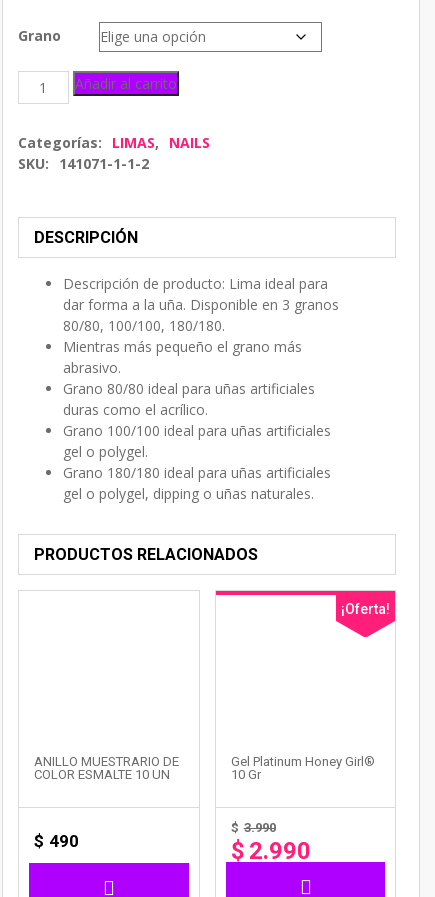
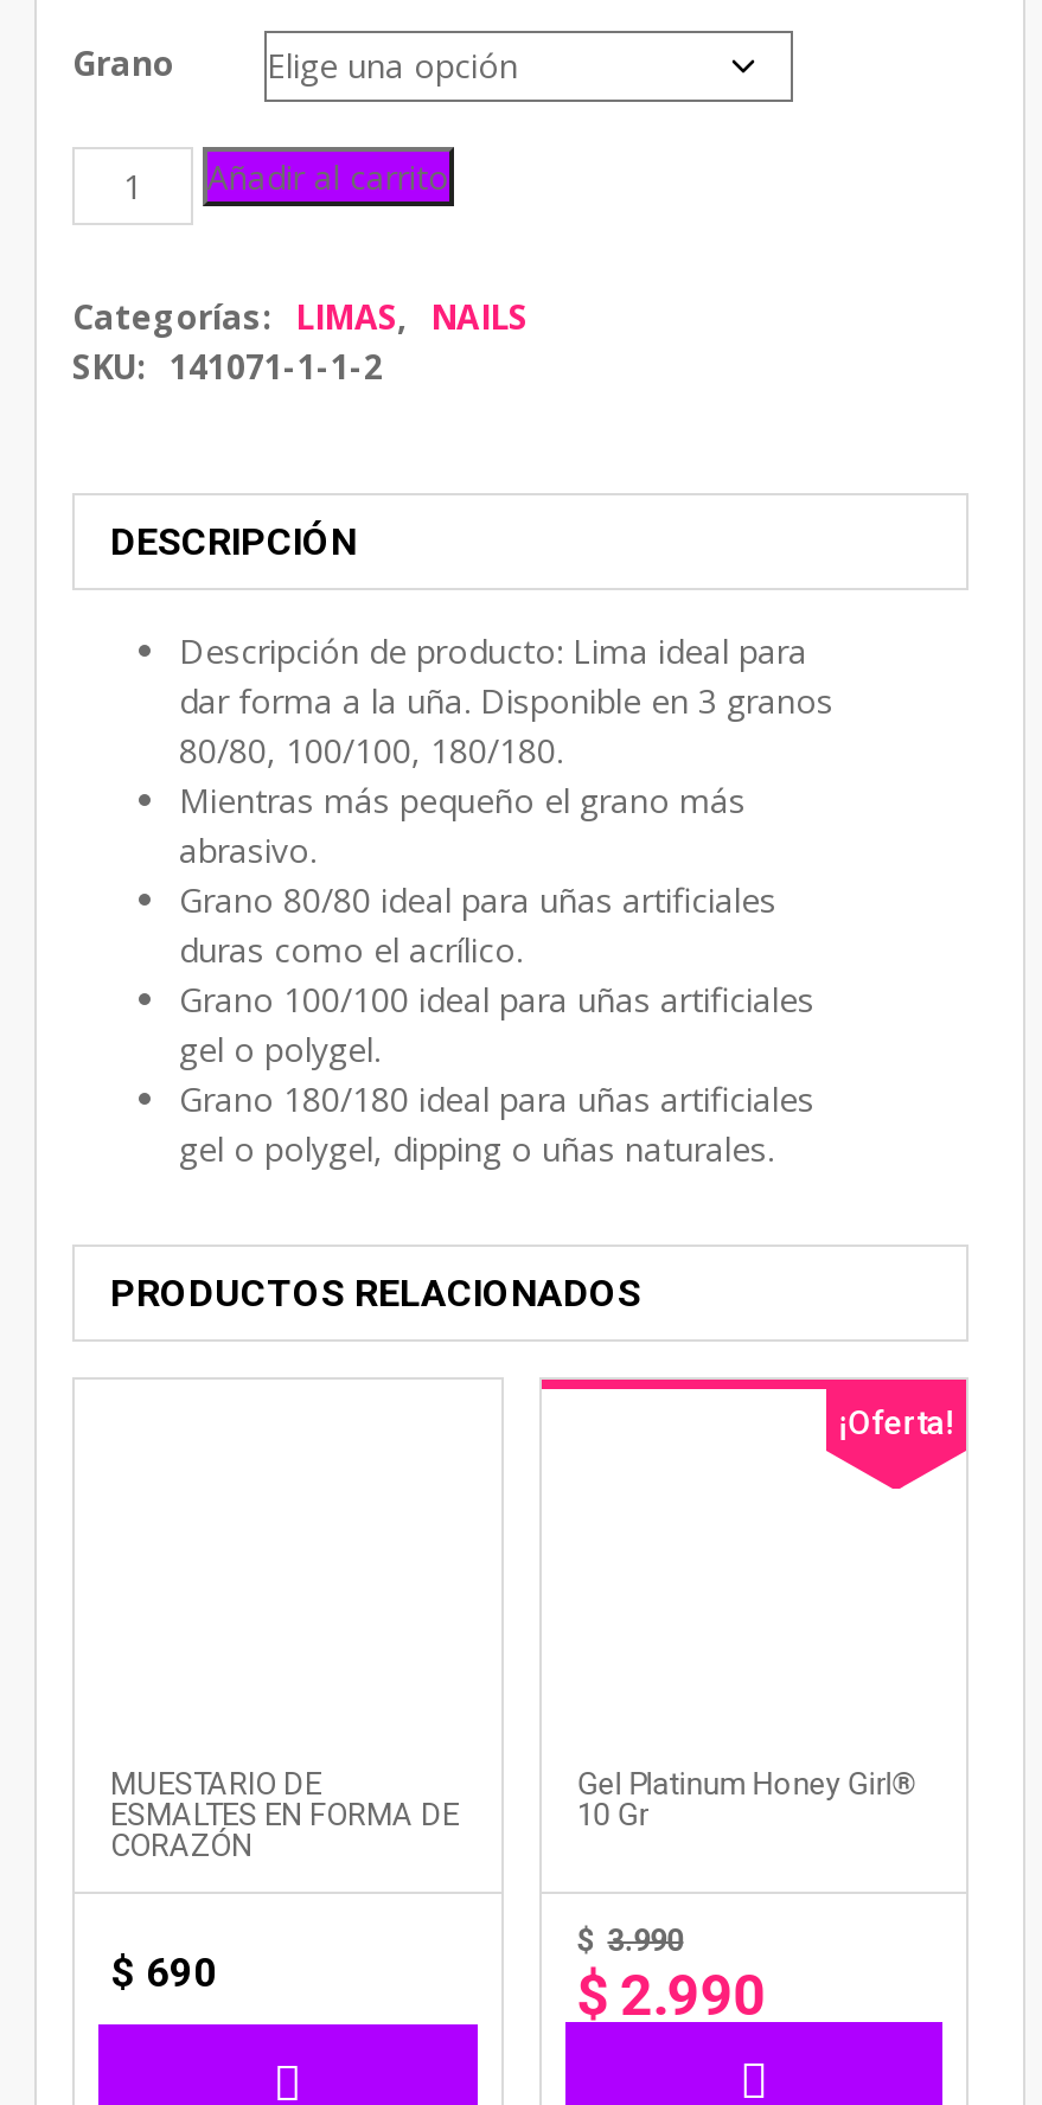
[34,754,179,782] ANILLO MUESTRARIO DE | COLOR ESMALTE 10 UN -> [110,1766,459,1863] MUESTARIO DE | ESMALTES EN FORMA DE | CORAZÓN
[34,831,79,851] $ 490 -> [110,1949,217,1996] $ 690

